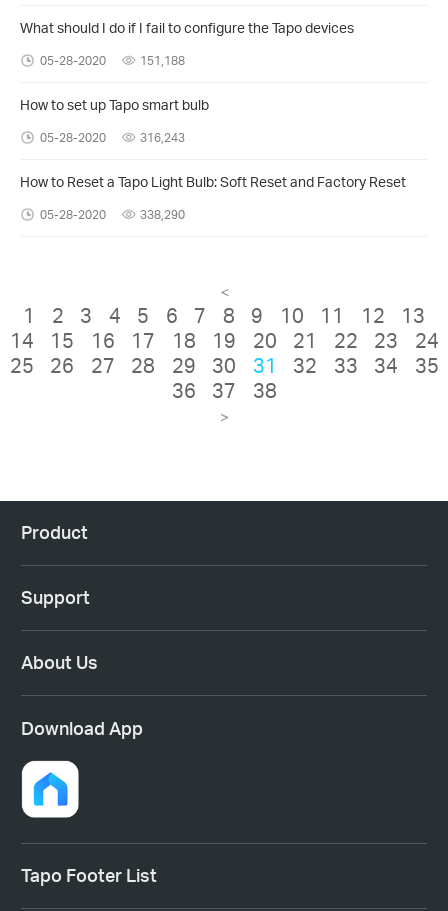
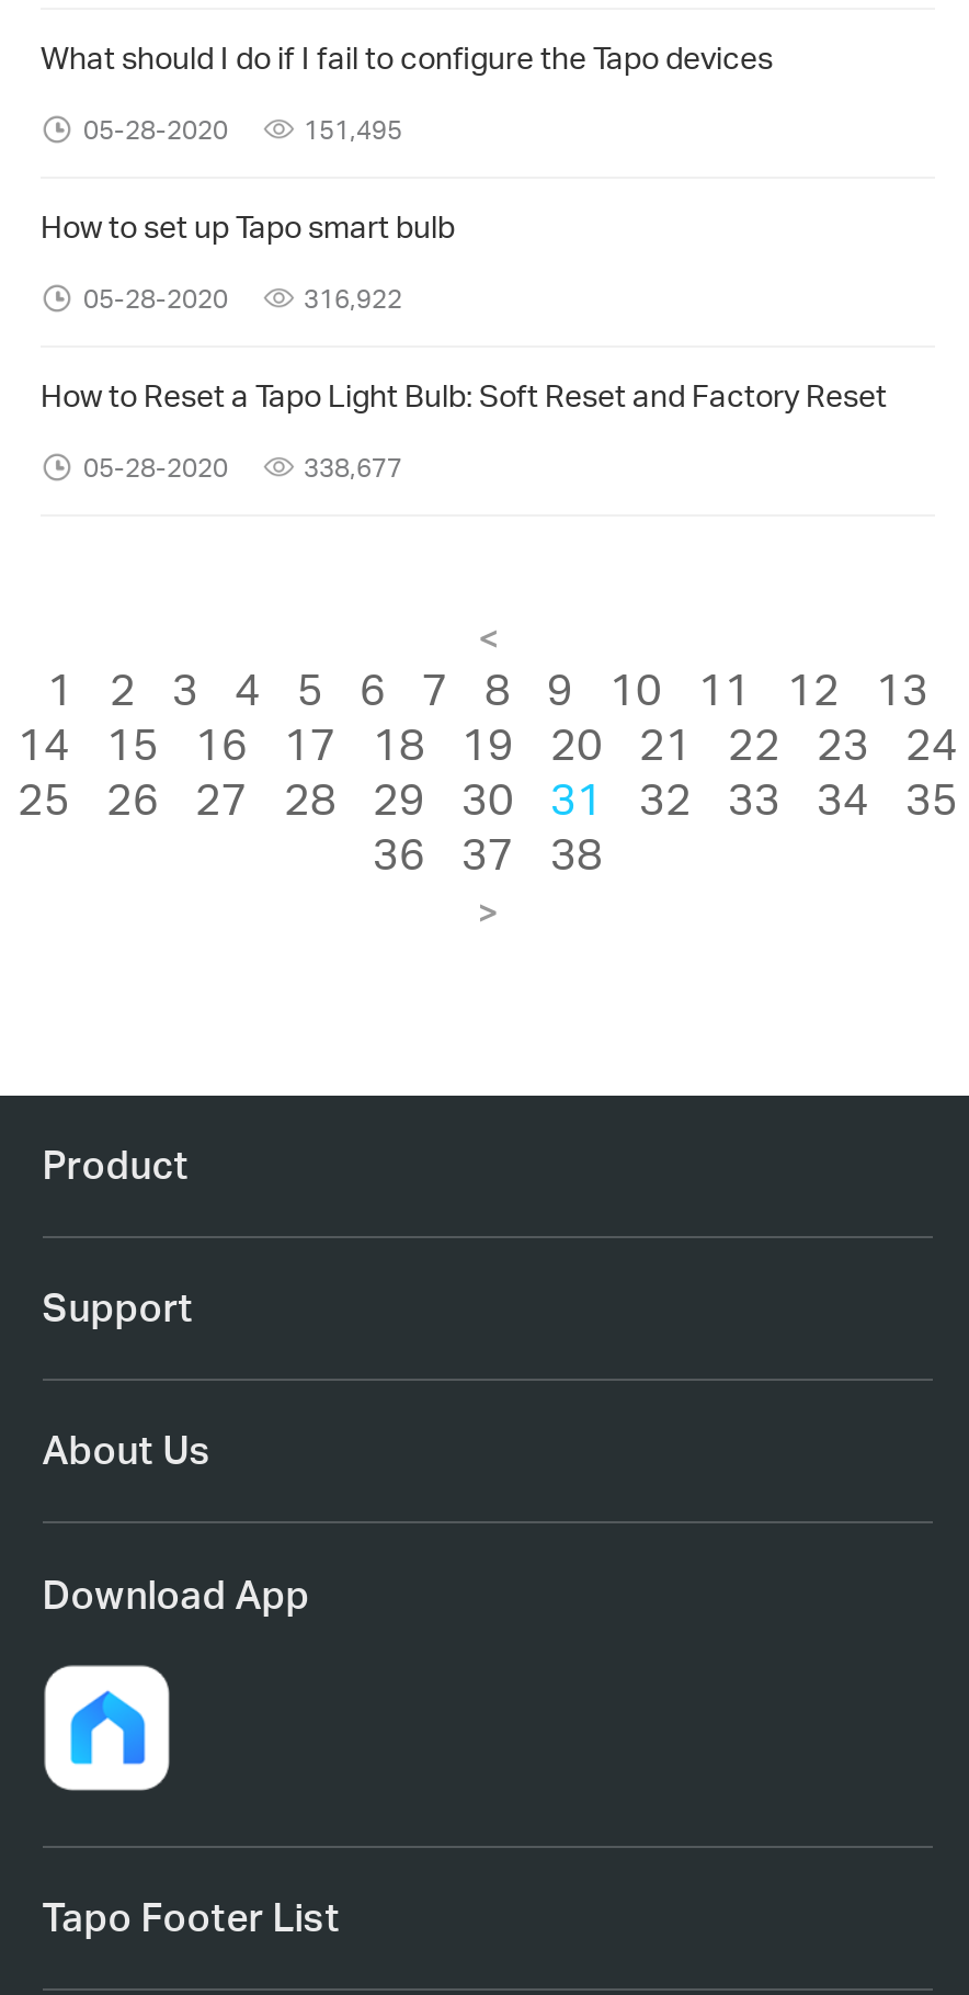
[137,53,185,68] 151,188 -> [297,113,402,146] 151,495
[137,130,185,145] 316,243 -> [297,282,402,315] 316,922
[137,207,185,222] 338,290 -> [297,451,402,484] 338,677

